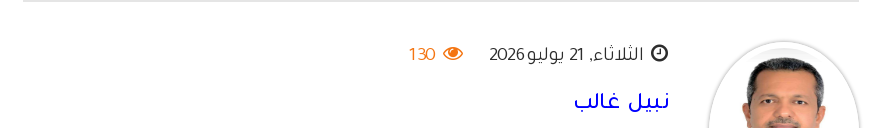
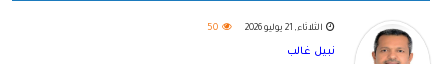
[409,47,435,67] 130 -> [207,24,218,34] 50

